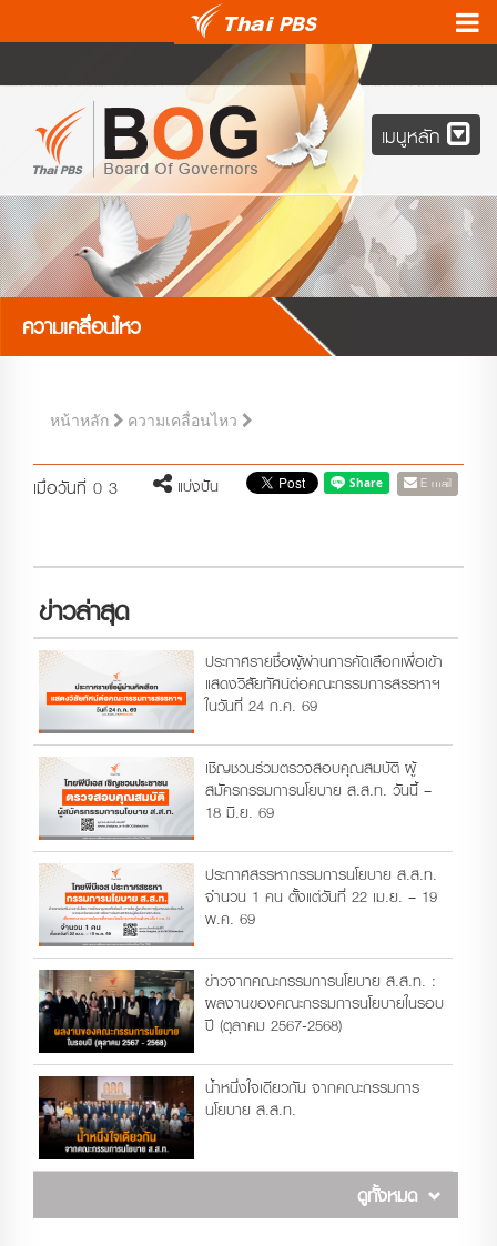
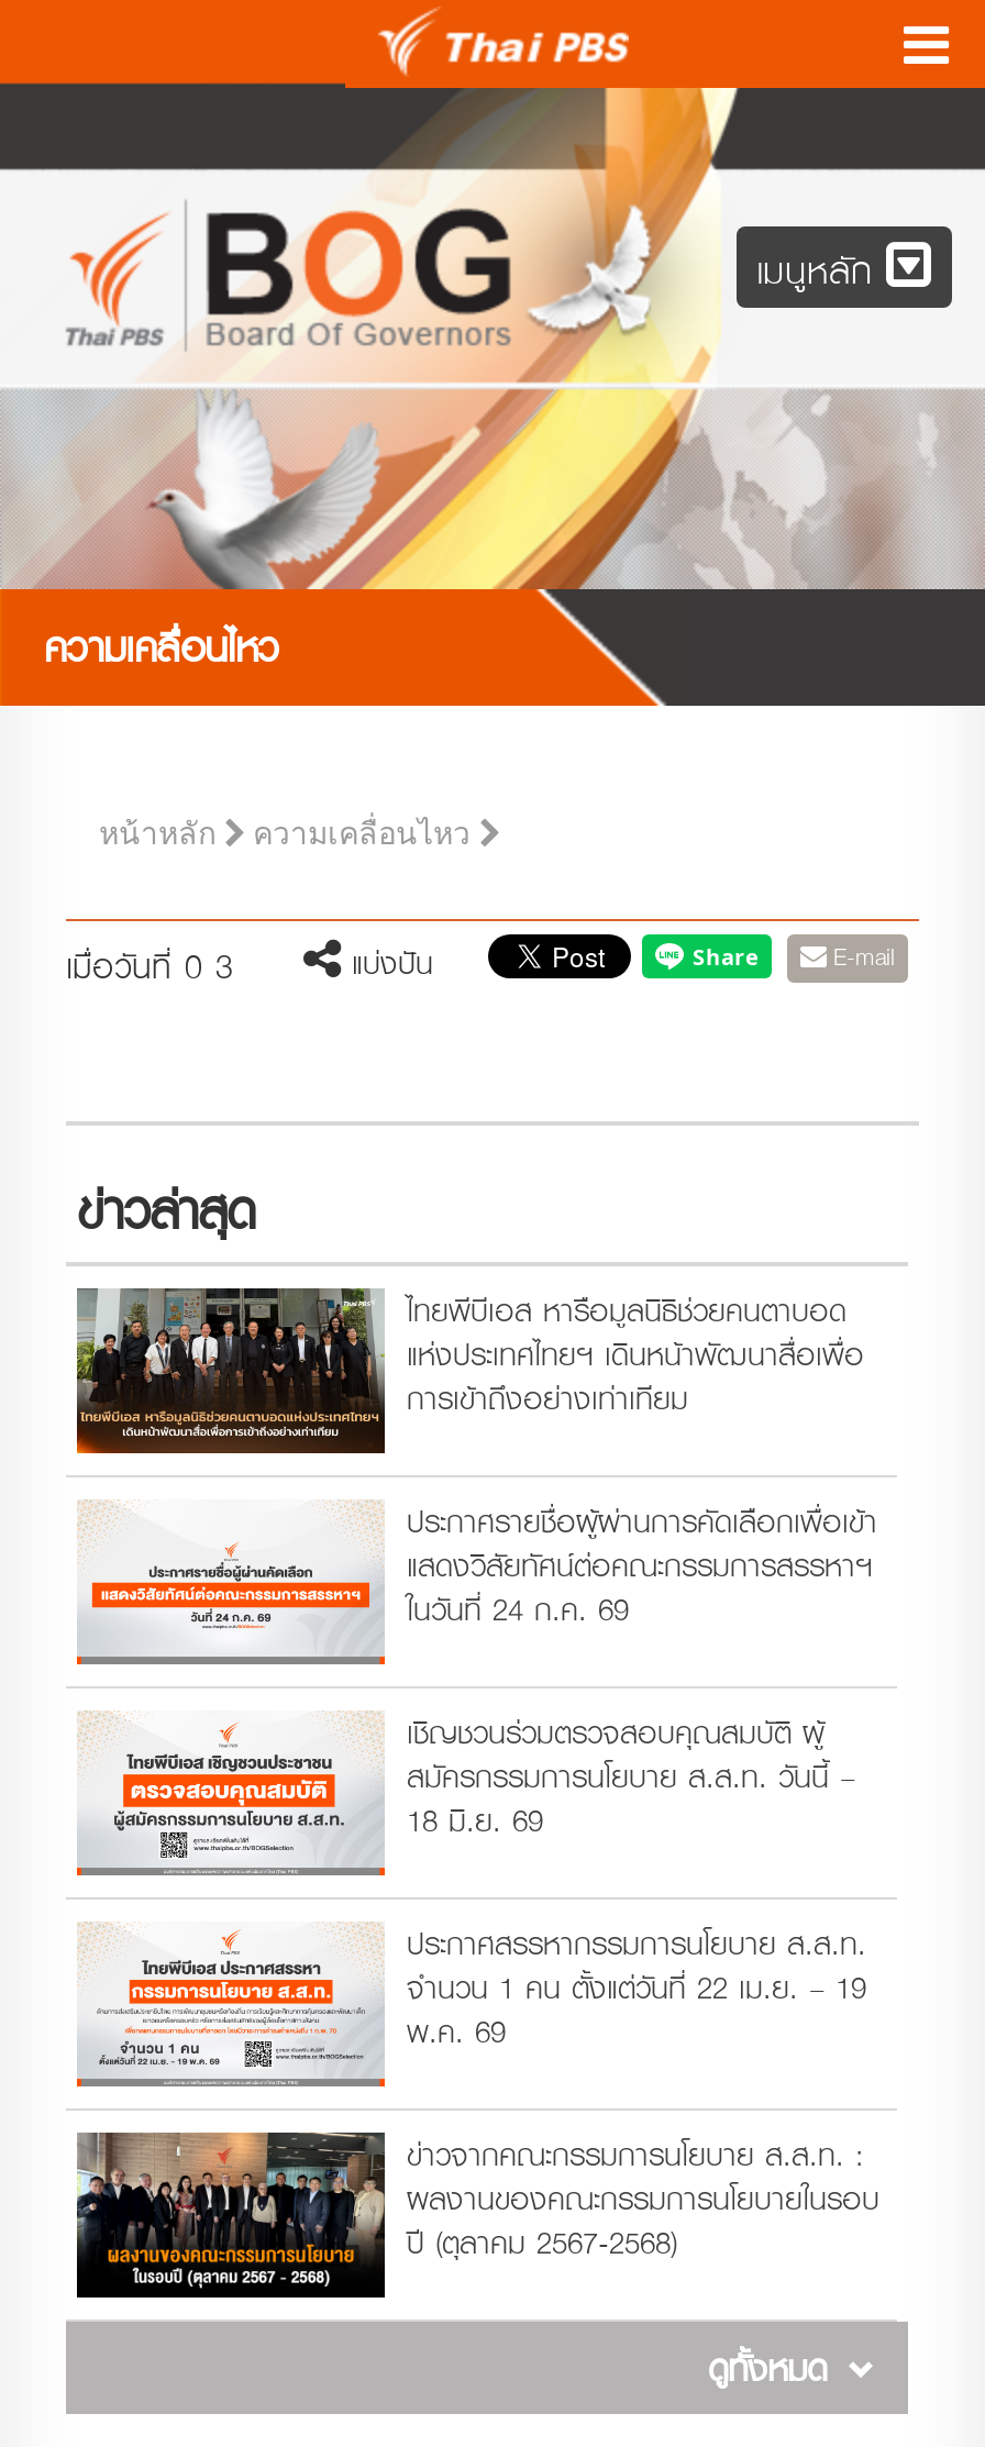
none -> [75,1282,864,1455] [image] | ไทยพีบีเอส หารือมูลนิธิช่วยคนตาบอด | แห่งประเทศไทยฯ เดินหน้าพัฒนาสื่อเพื่อ | การเข้าถึงอย่างเท่าเทียม
moved [39,647,444,1039] -> [77,1493,879,2269]: [image] | ประกาศรายชื่อผู้ผ่านการคัดเลือกเพื่อเข้า | แสดงวิสัยทัศน์ต่อคณะกรรมการสรรหาฯ | ... | ผลงานของคณะกรรมการนโยบายในรอบ | ปี (ตุลาคม 2567-2568)
[39,1073,419,1153] [image] | น้ำหนึ่งใจเดียวกัน จากคณะกรรมการ | นโยบาย ส.ส.ท. -> none

